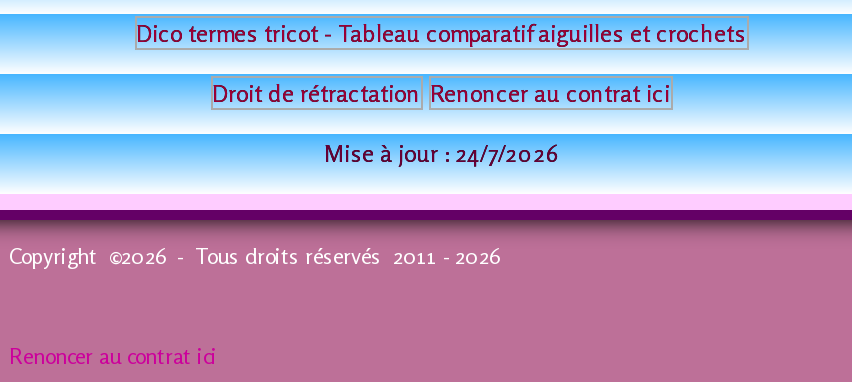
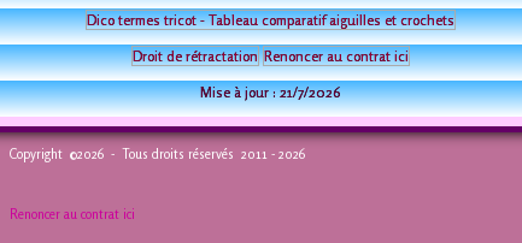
[324,138,558,168] Mise à jour : 24/7/2026 -> [200,83,340,101] Mise à jour : 21/7/2026

